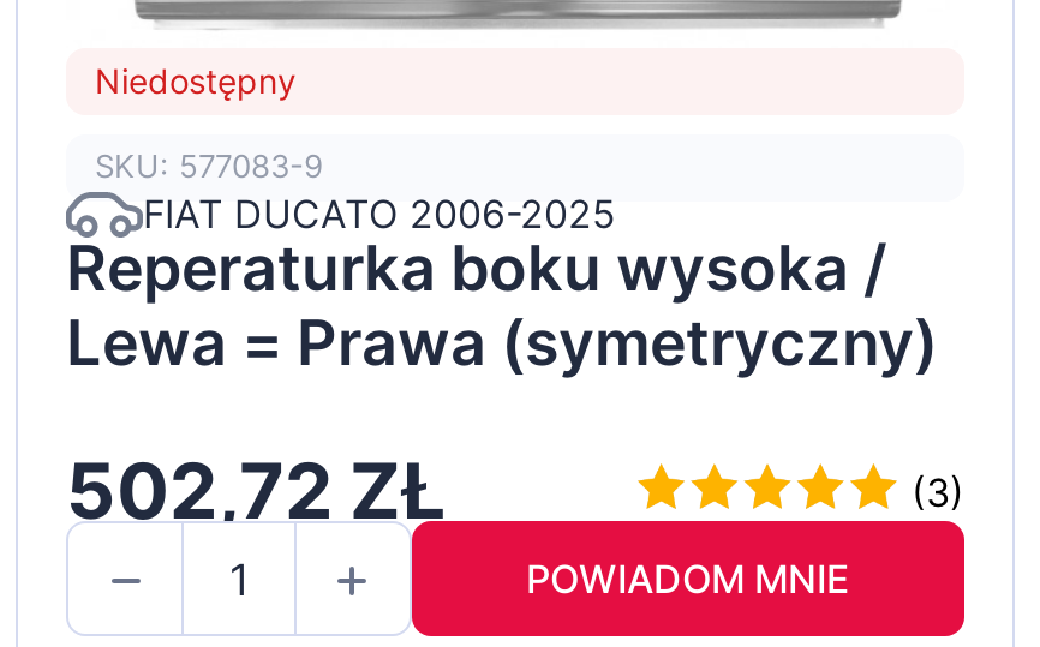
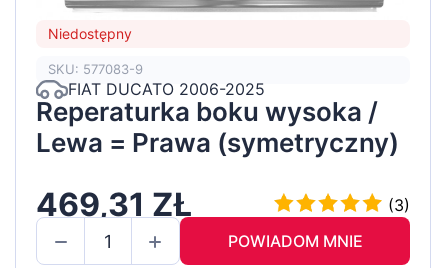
[66,444,446,537] 502,72 ZŁ -> [36,185,192,224] 469,31 ZŁ

